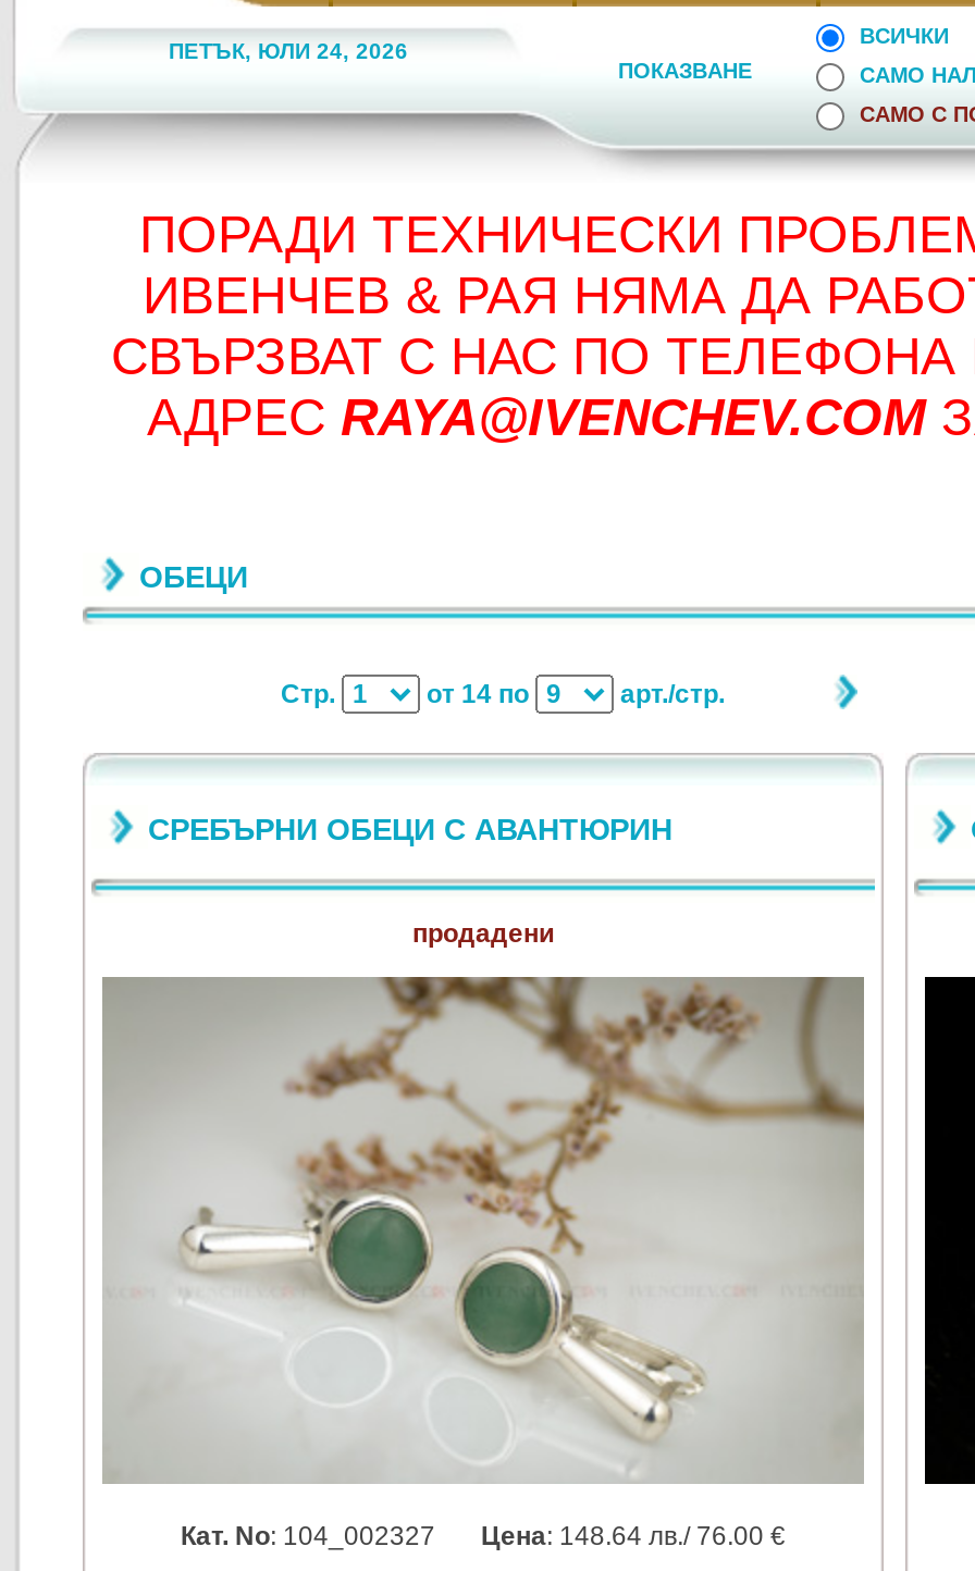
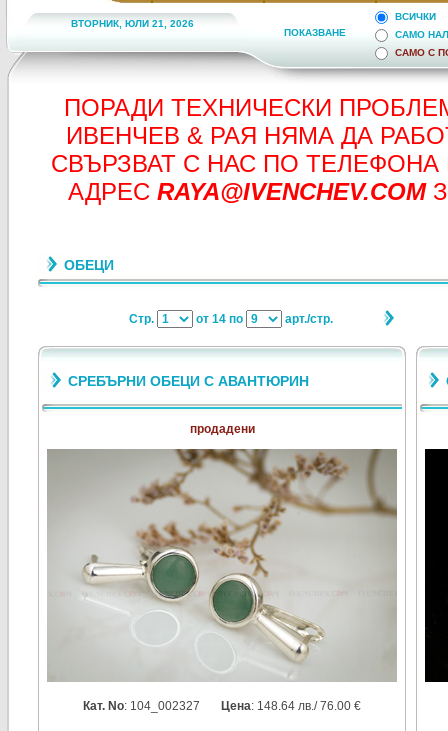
[169,39,408,63] ПЕТЪК, ЮЛИ 24, 2026 -> [71,18,194,29] ВТОРНИК, ЮЛИ 21, 2026

